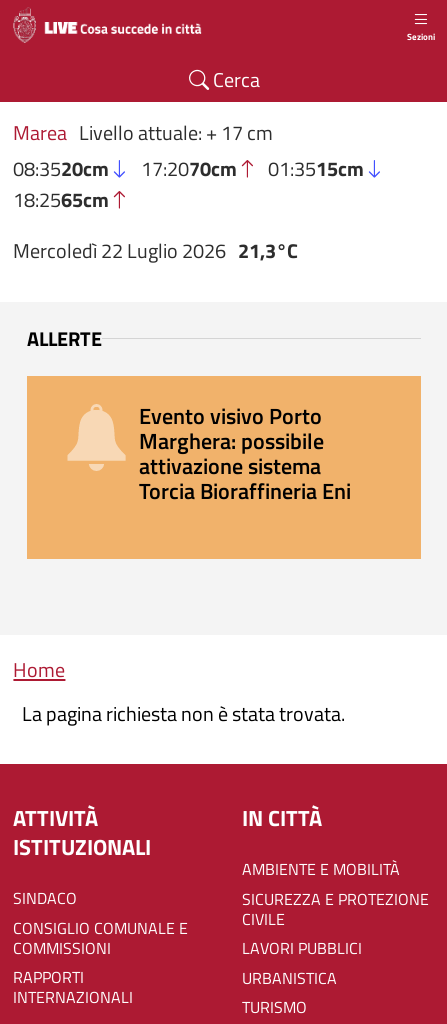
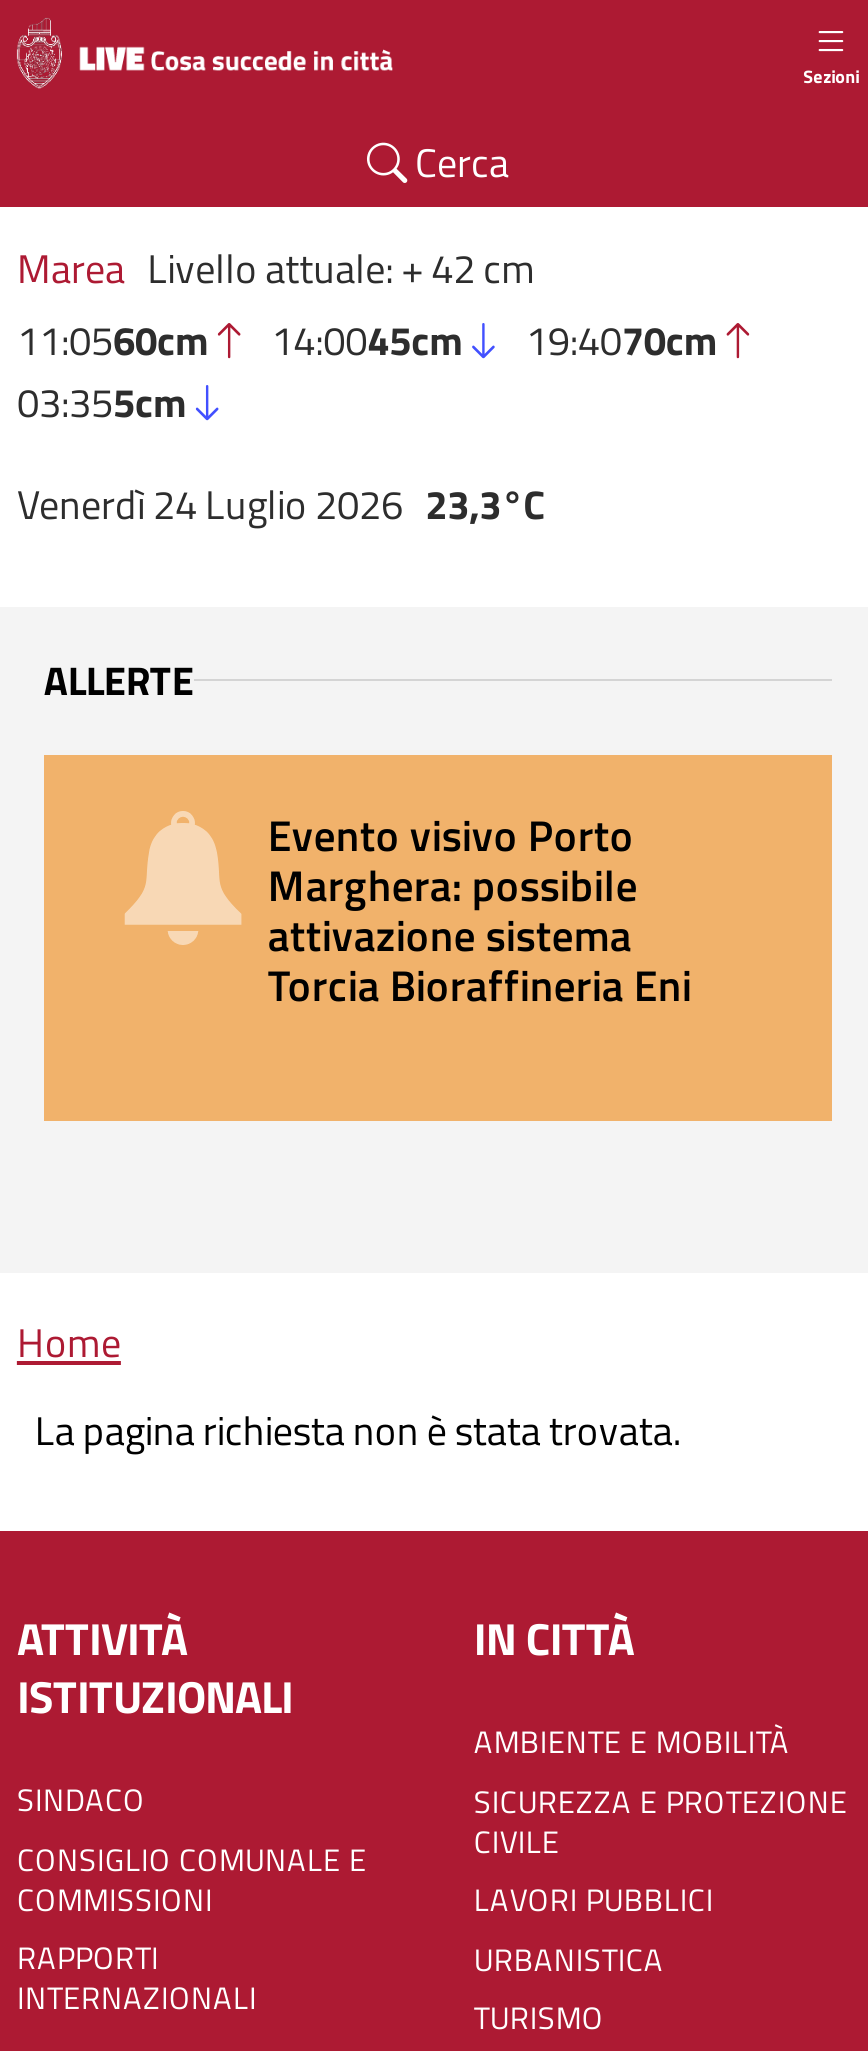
[13,117,364,215] Marea Livello attuale: + 17 cm | 08:3520cm | 17:2070cm | 01:3515cm | 18:2565cm -> [17,237,718,433] Marea Livello attuale: + 42 cm | 11:0560cm | 14:0045cm | 19:4070cm | 03:355cm
[13,235,298,266] Mercoledì 22 Luglio 2026 21,3°C -> [17,474,545,536] Venerdì 24 Luglio 2026 23,3°C

